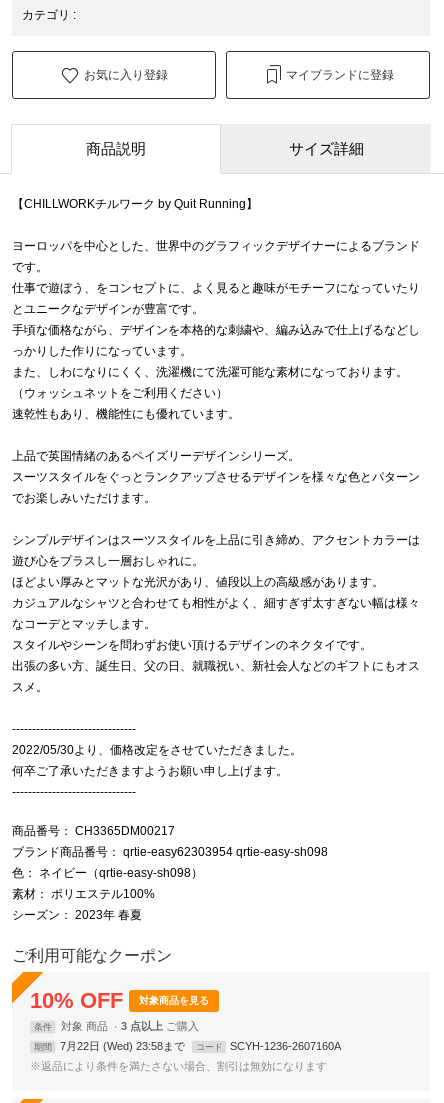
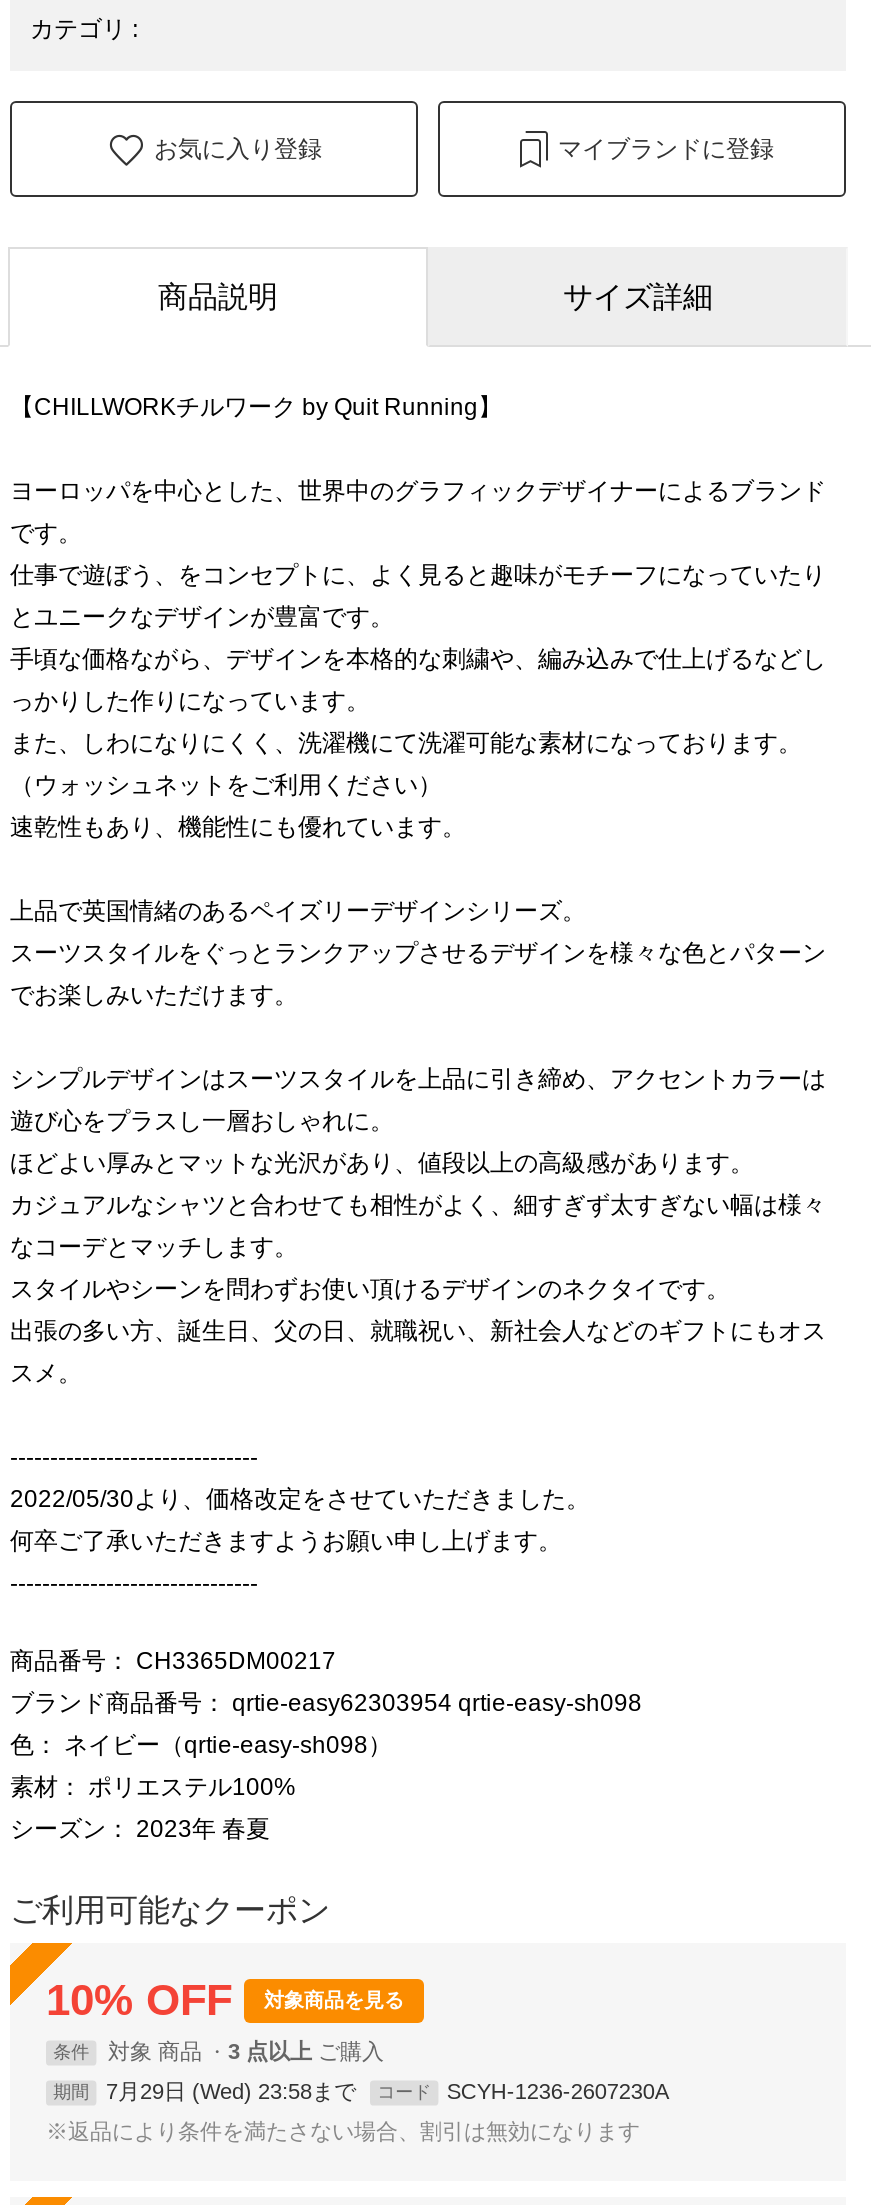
[60,1040,185,1052] 7月22日 (Wed) 23:58まで -> [106,2078,356,2102] 7月29日 (Wed) 23:58まで
[230,1040,341,1052] SCYH-1236-2607160A -> [447,2078,669,2102] SCYH-1236-2607230A

